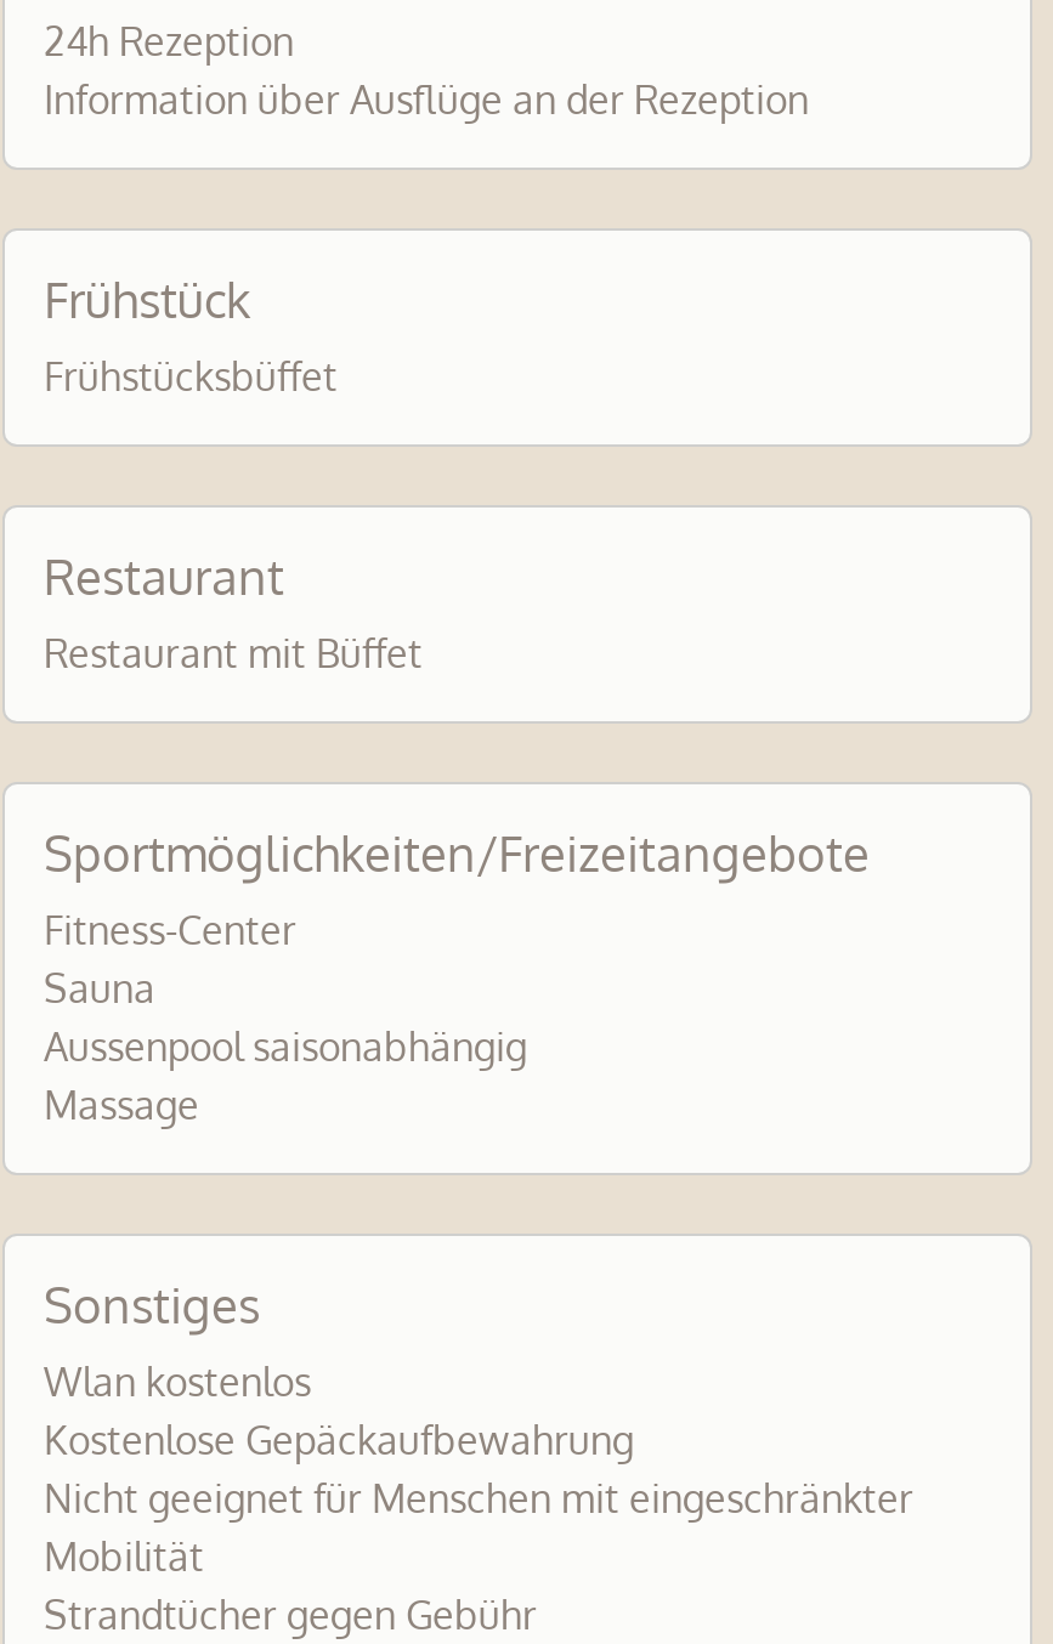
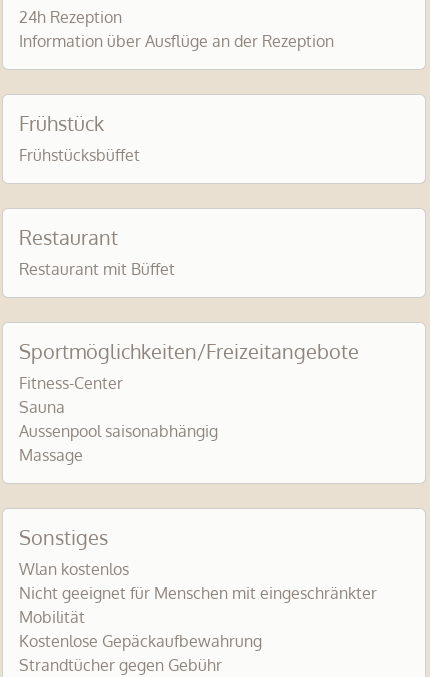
moved [44,1415,634,1463] -> [19,631,262,651]: Kostenlose Gepäckaufbewahrung
moved [44,1473,913,1580] -> [19,583,377,627]: Nicht geeignet für Menschen mit eingeschränkter | Mobilität

